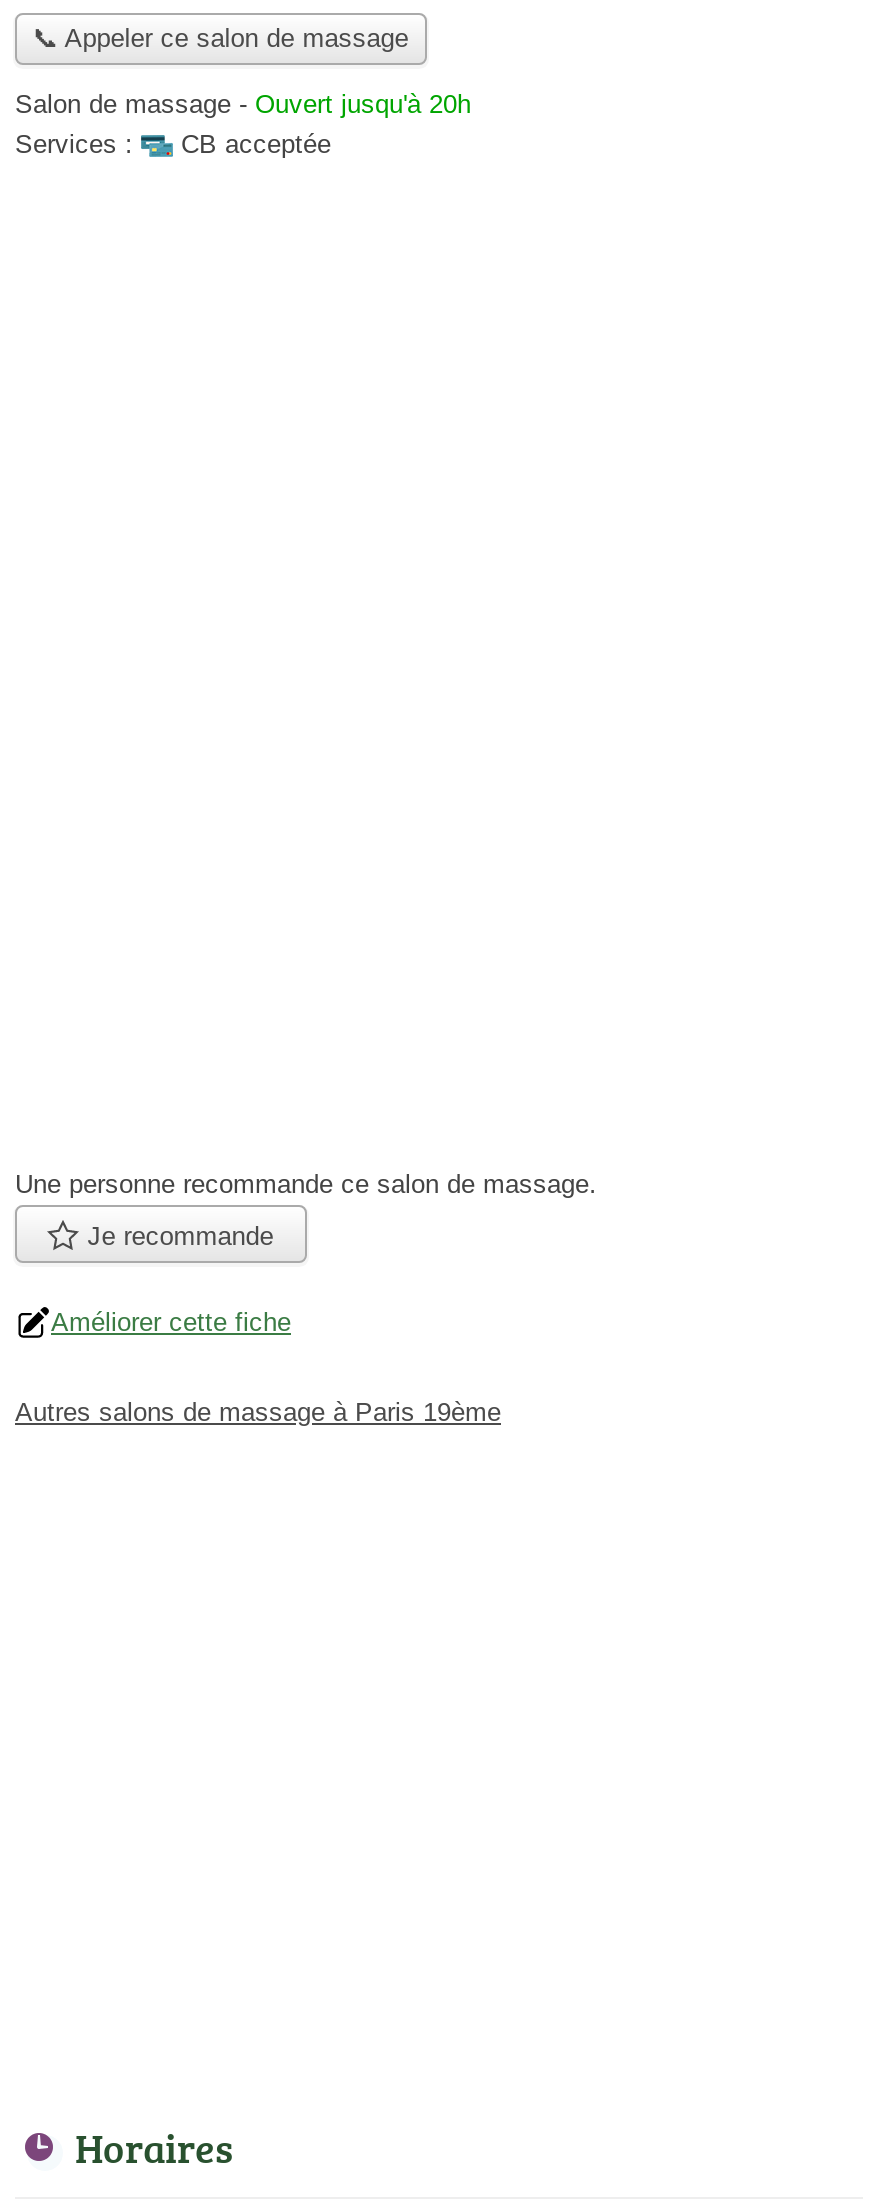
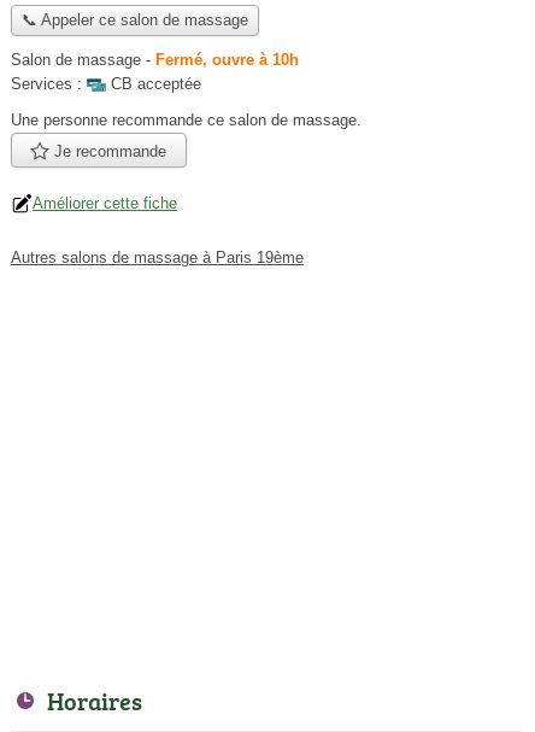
[15,90,471,120] Salon de massage - Ouvert jusqu'à 20h -> [11,51,299,69] Salon de massage - Fermé, ouvre à 10h

